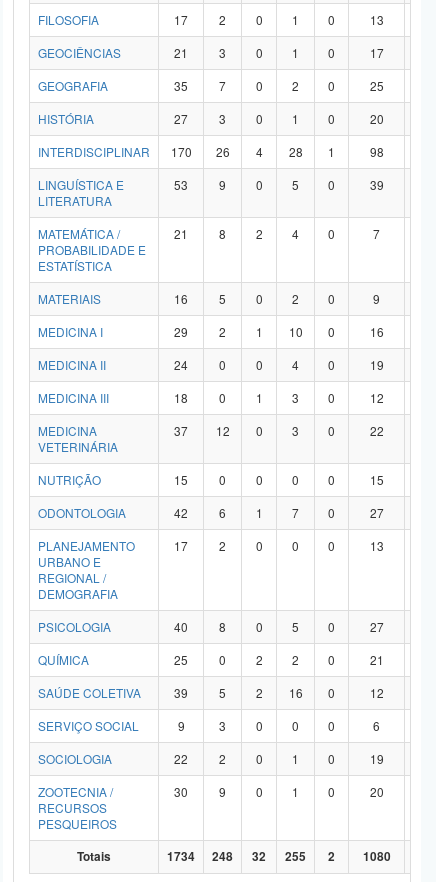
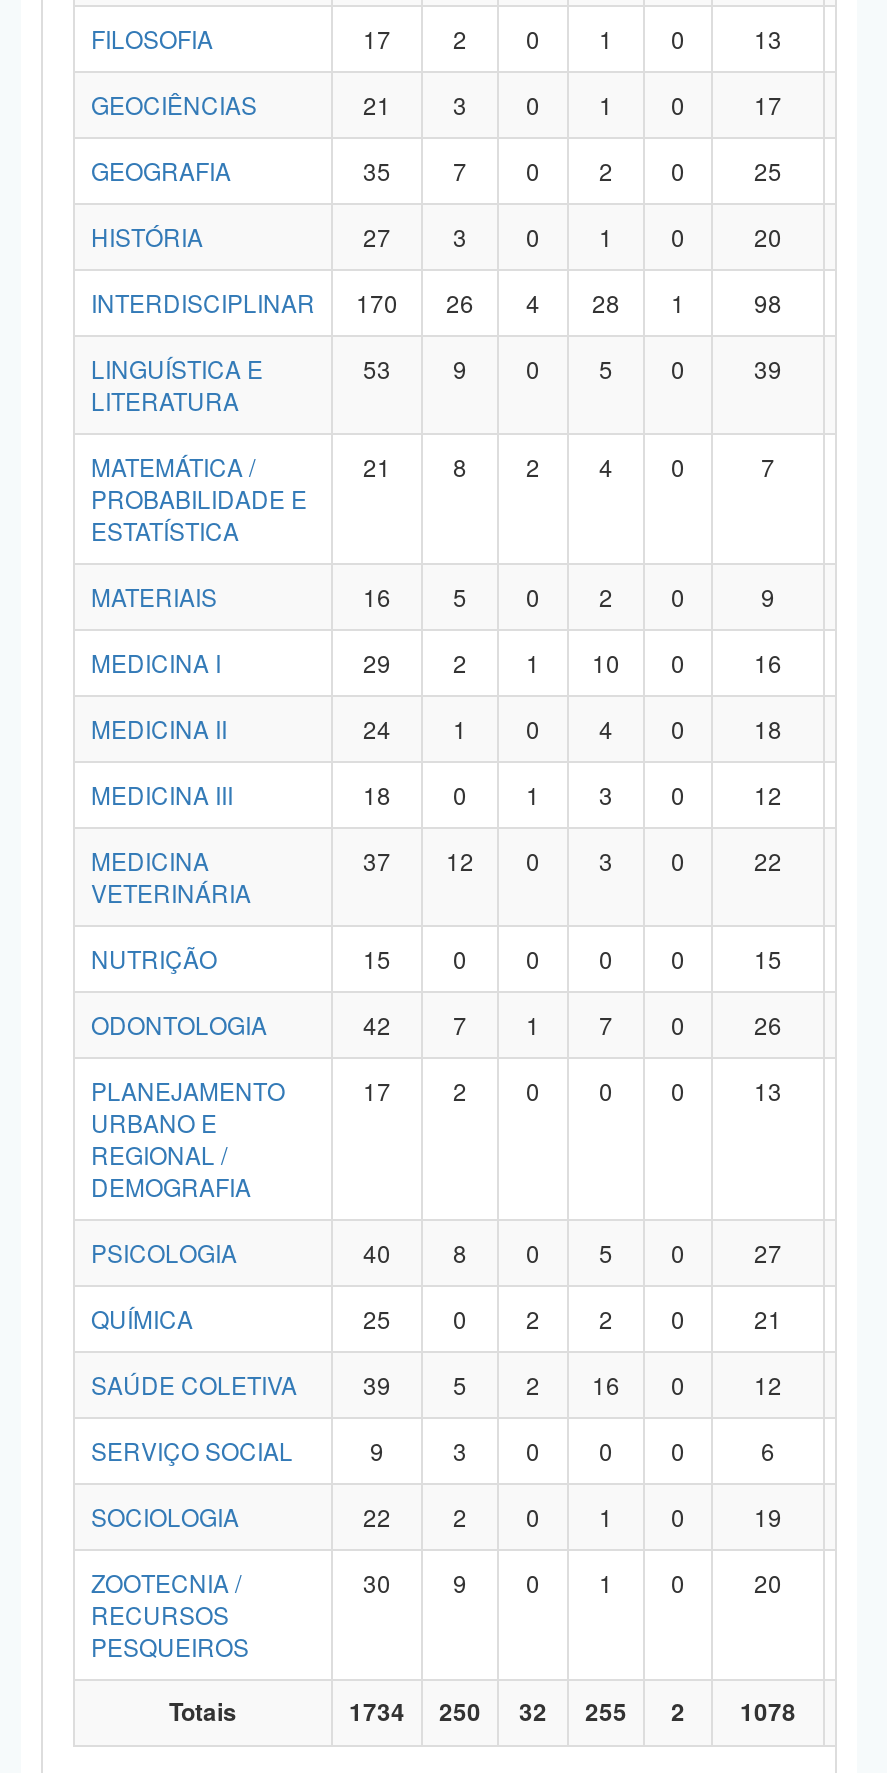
[174,356,335,373] 24 0 0 4 0 -> [363,711,685,745] 24 1 0 4 0
[369,356,383,373] 19 -> [754,711,782,745] 18
[174,504,335,521] 42 6 1 7 0 -> [363,1007,685,1041] 42 7 1 7 0
[369,504,383,521] 27 -> [754,1007,782,1041] 26
[212,848,233,865] 248 -> [439,1695,481,1729] 250
[362,848,390,865] 1080 -> [740,1695,796,1729] 1078

